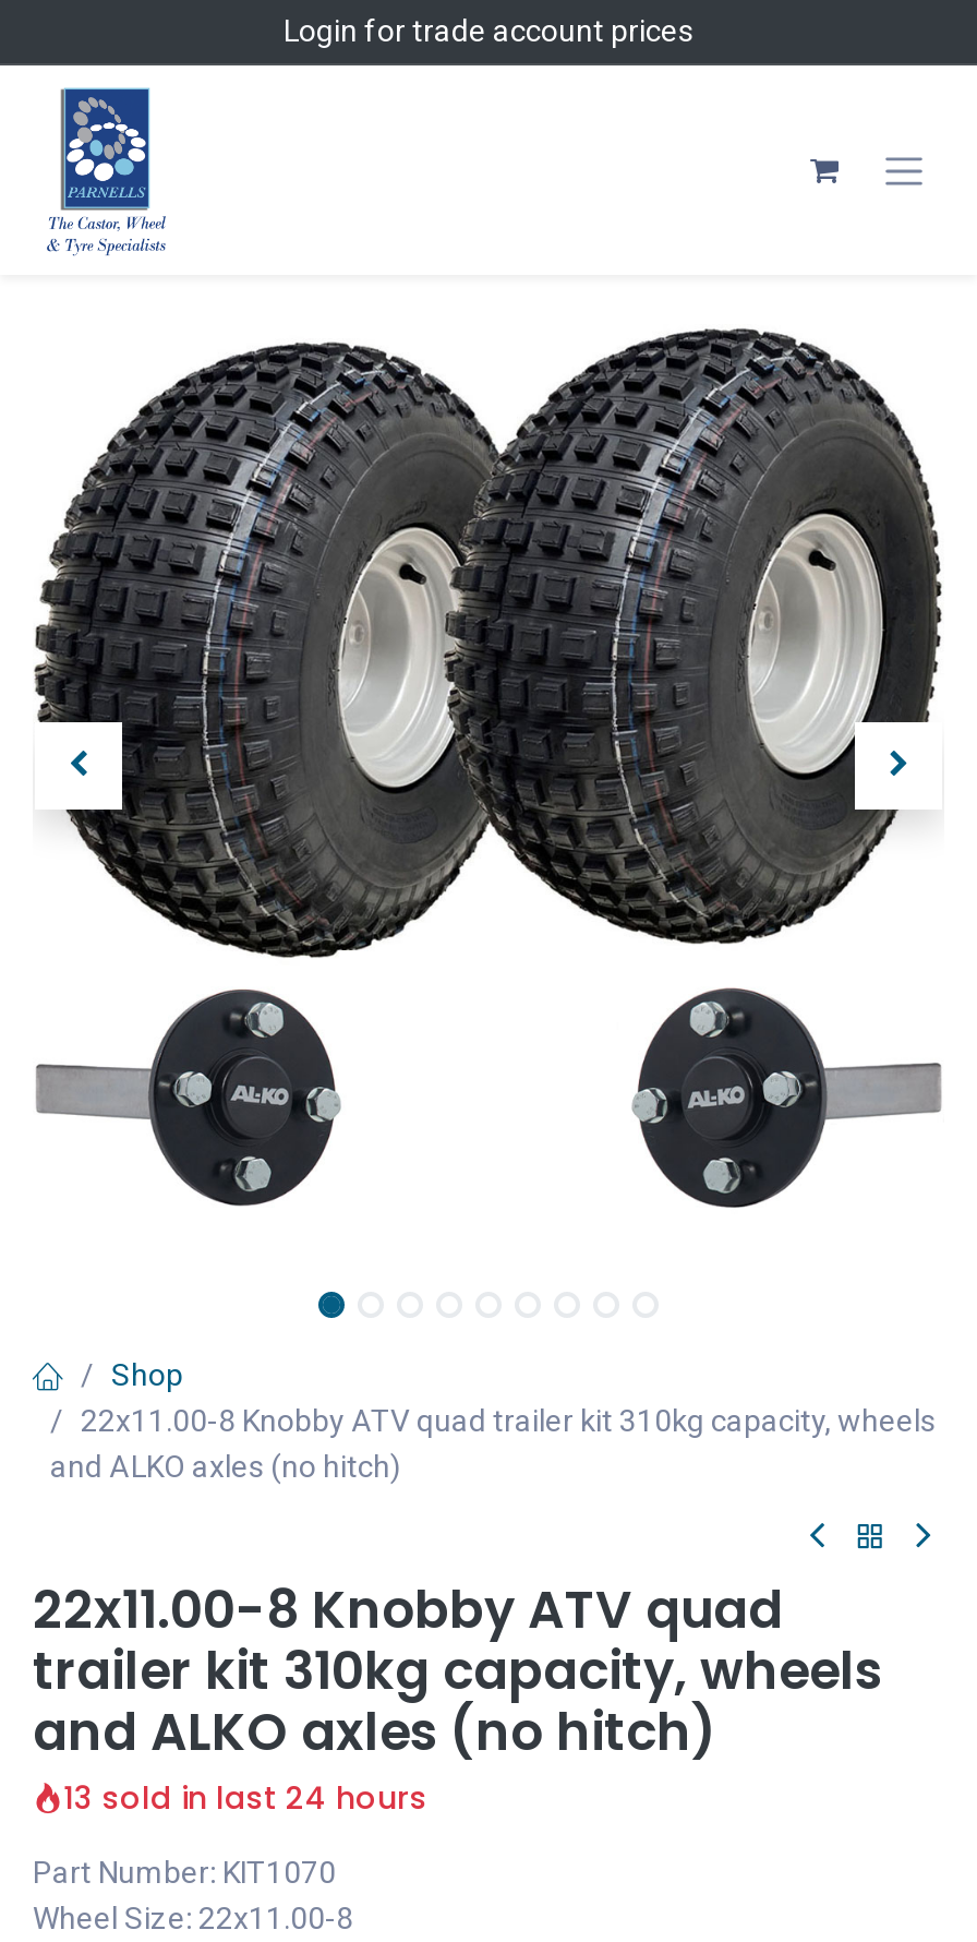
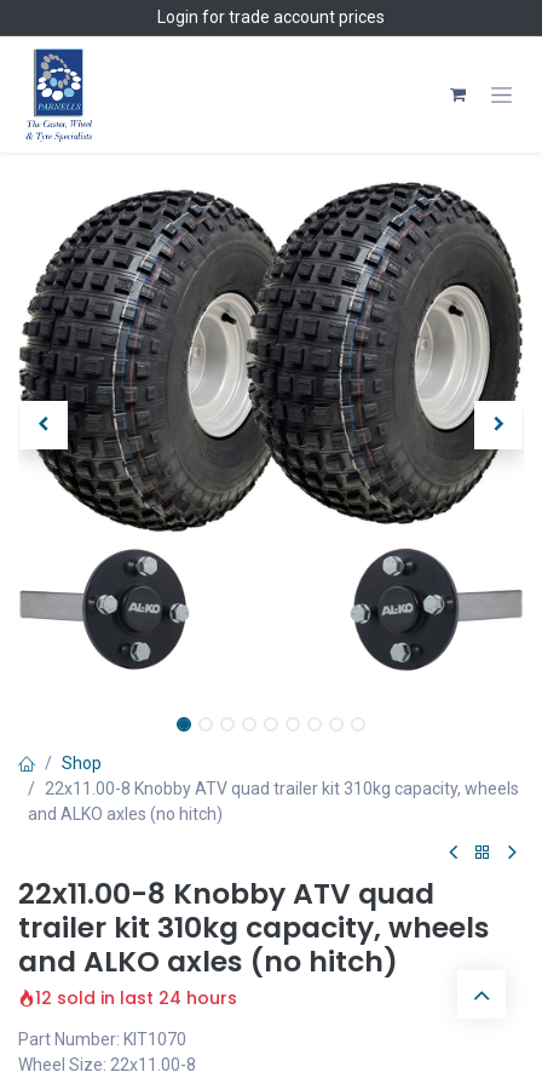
[63,1776,427,1820] 13 sold in last 24 hours -> [35,986,237,1010] 12 sold in last 24 hours

